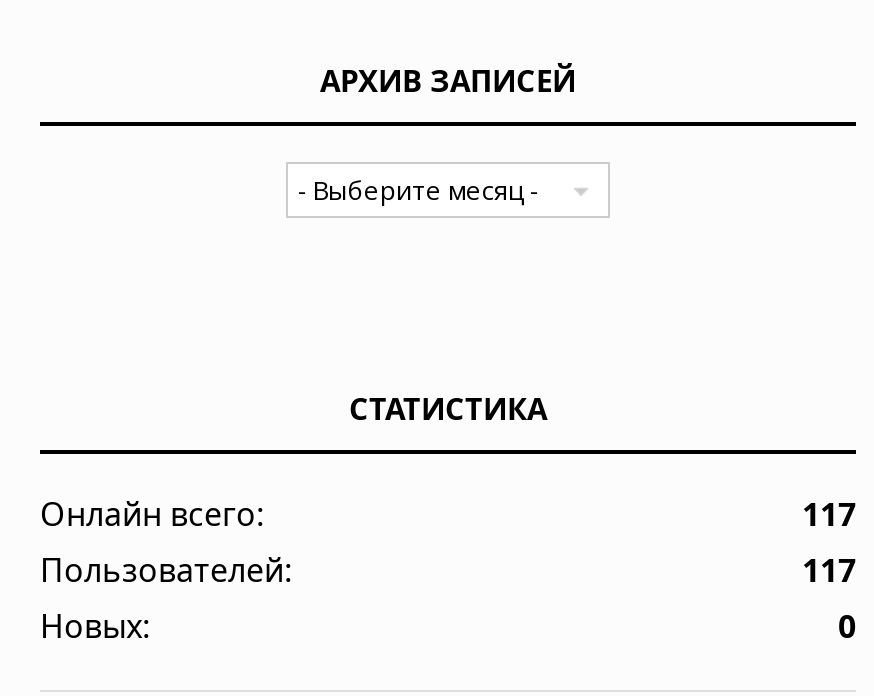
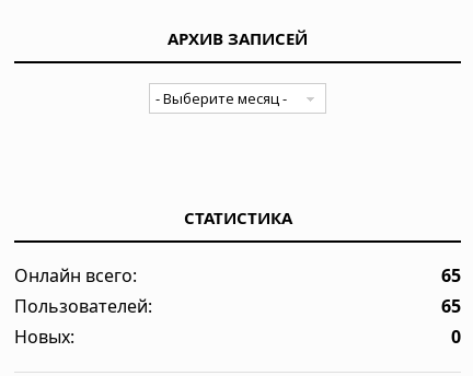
[802,491,856,535] 117 -> [441,263,461,287] 65
[802,547,856,591] 117 -> [441,294,461,318] 65

